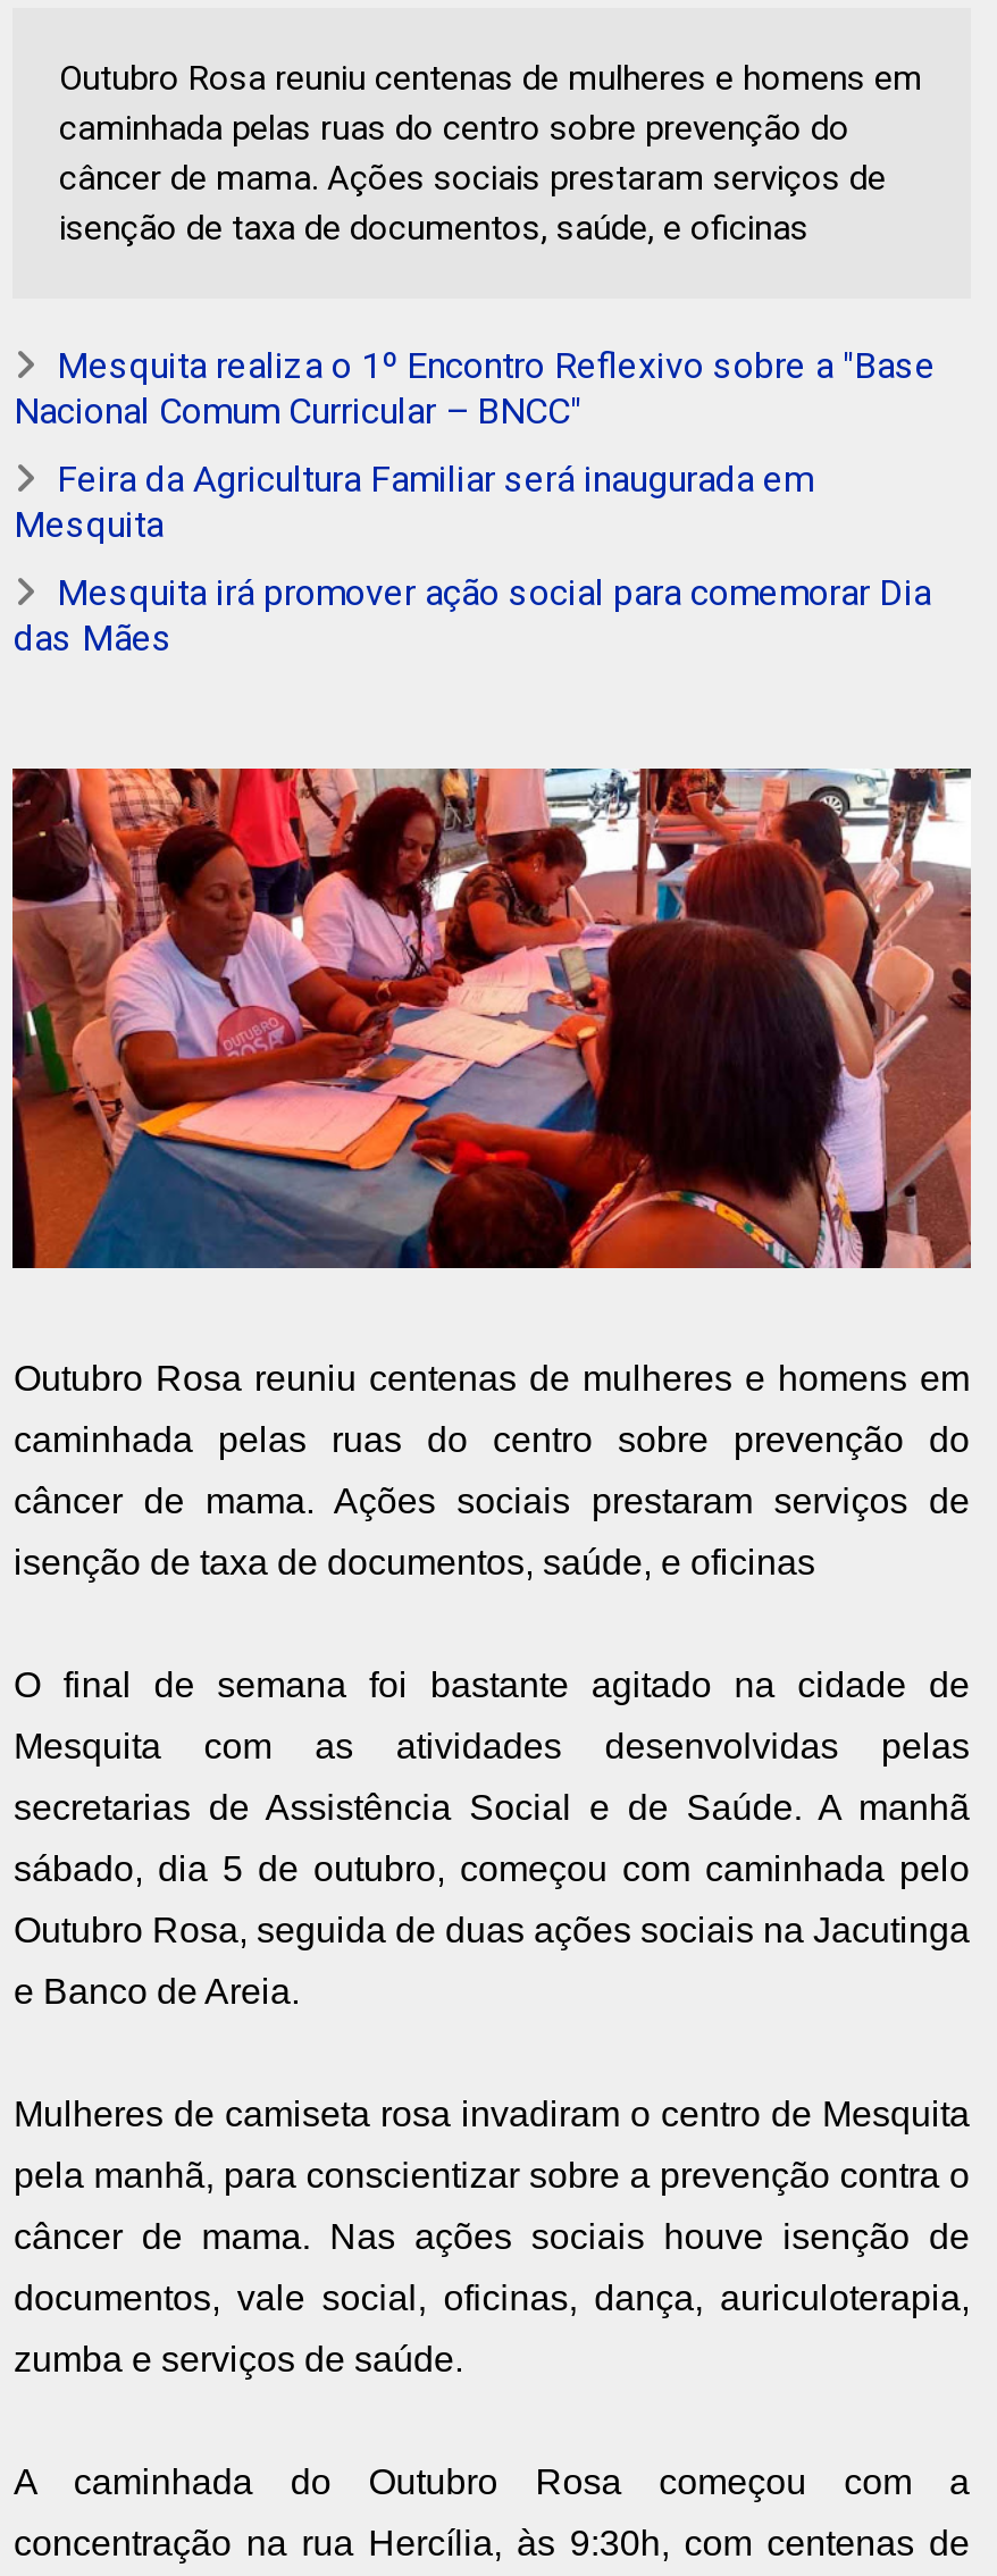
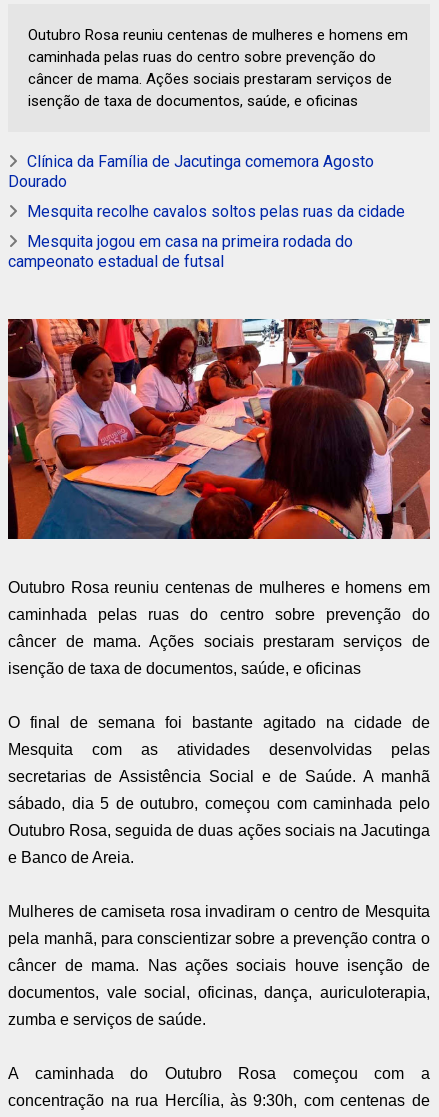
[13,344,935,433] Mesquita realiza o 1º Encontro Reflexivo sobre a "Base | Nacional Comum Curricular – BNCC" -> [8,152,374,191] Clínica da Família de Jacutinga comemora Agosto | Dourado
[13,458,813,546] Feira da Agricultura Familiar será inaugurada em | Mesquita -> [27,202,405,221] Mesquita recolhe cavalos soltos pelas ruas da cidade
[13,571,931,660] Mesquita irá promover ação social para comemorar Dia | das Mães -> [8,232,353,271] Mesquita jogou em casa na primeira rodada do | campeonato estadual de futsal

